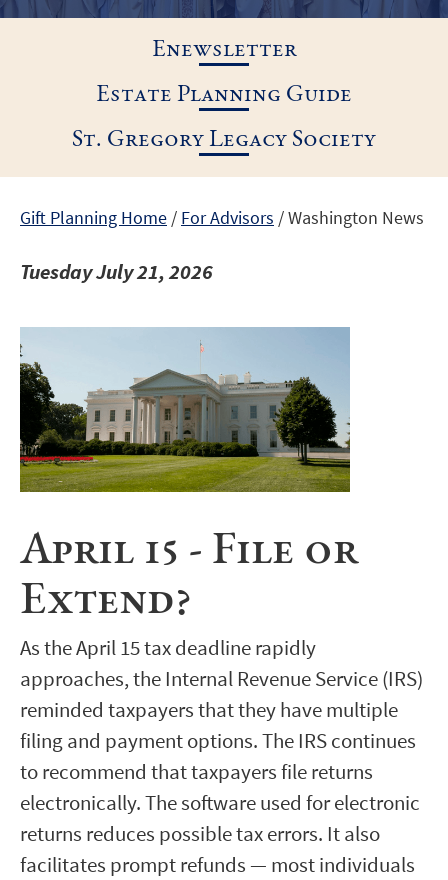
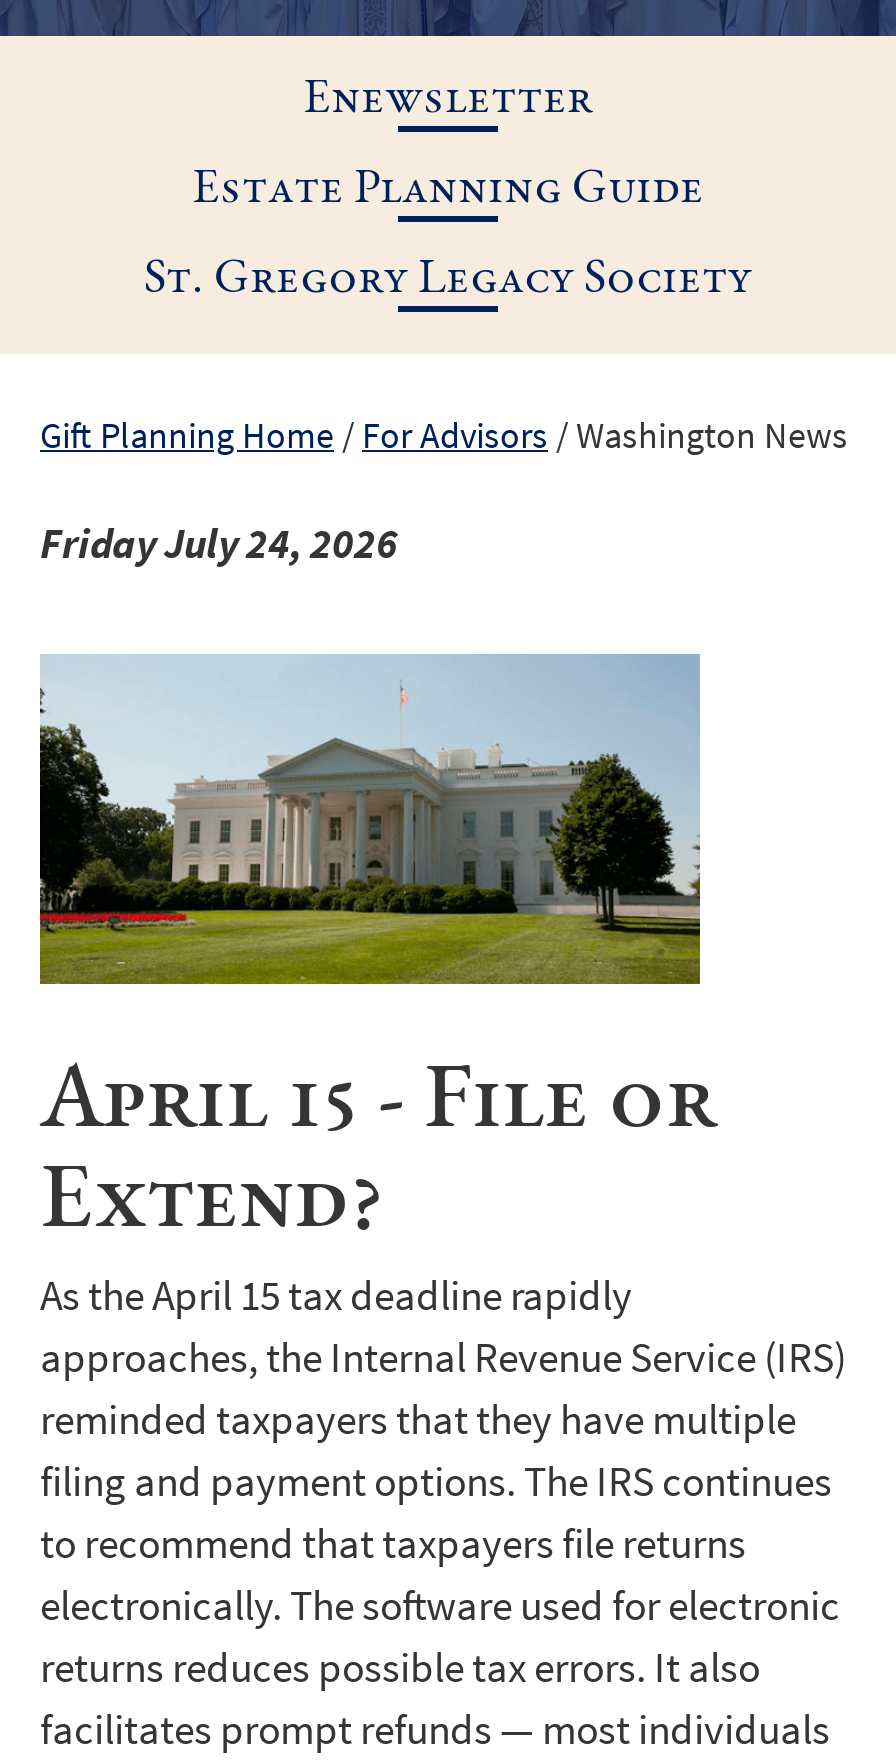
[20,258,213,285] Tuesday July 21, 2026 -> [40,516,398,570] Friday July 24, 2026

